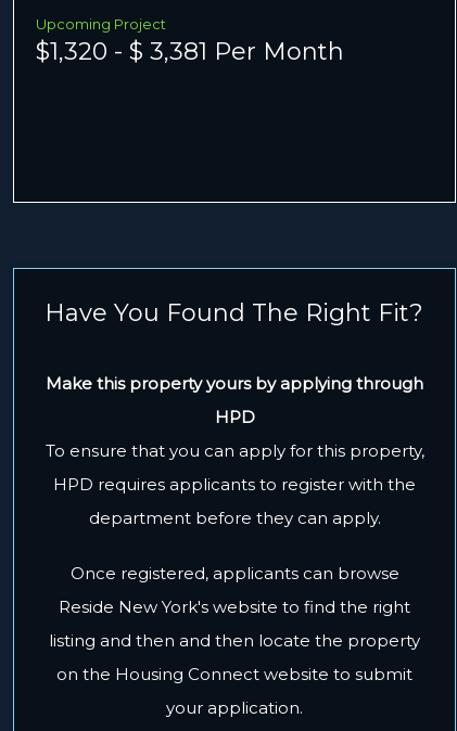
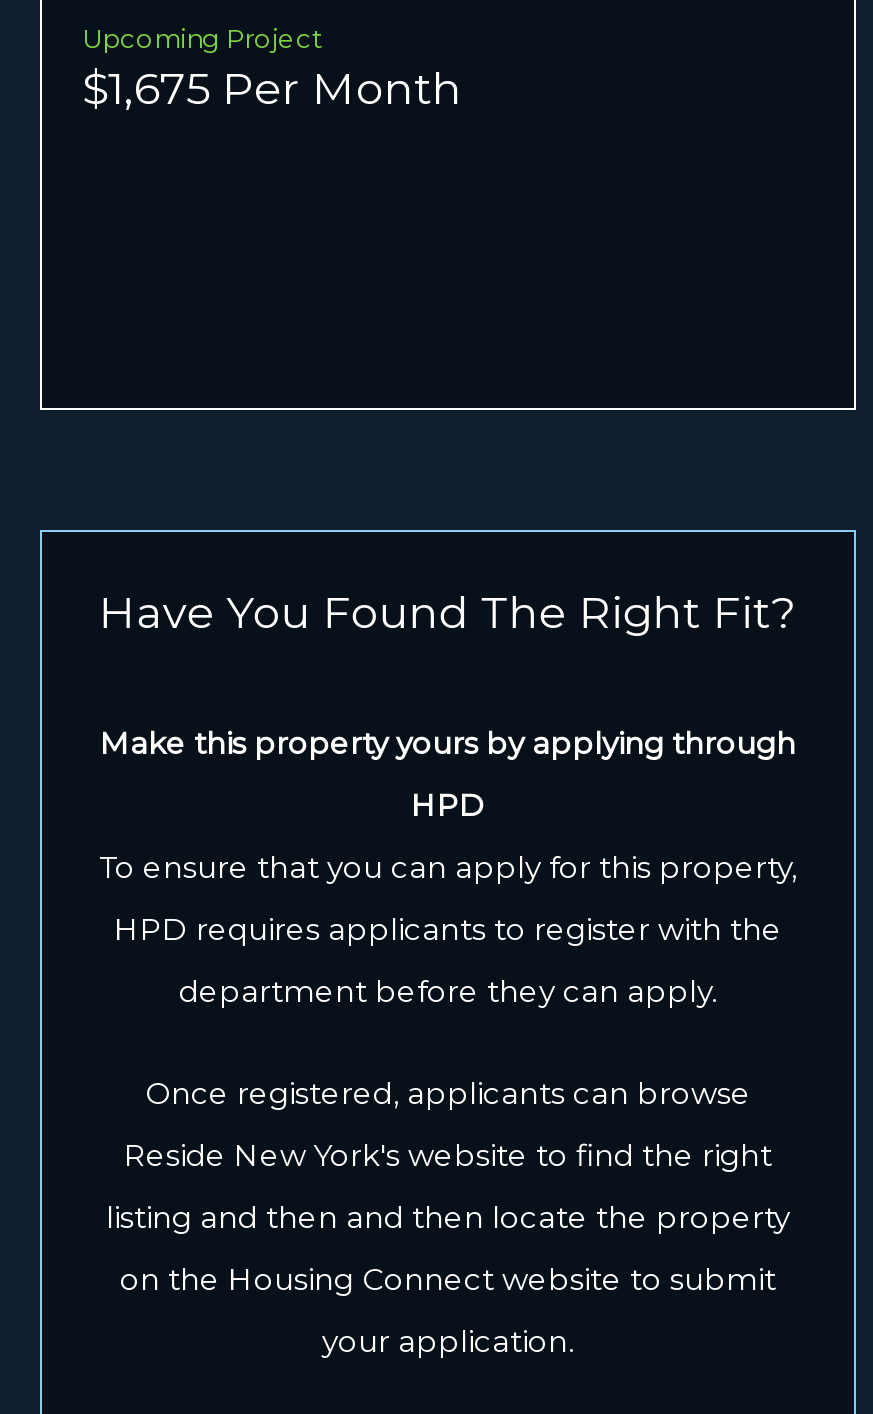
[36,37,344,66] $1,320 - $ 3,381 Per Month -> [82,62,462,116] $1,675 Per Month

